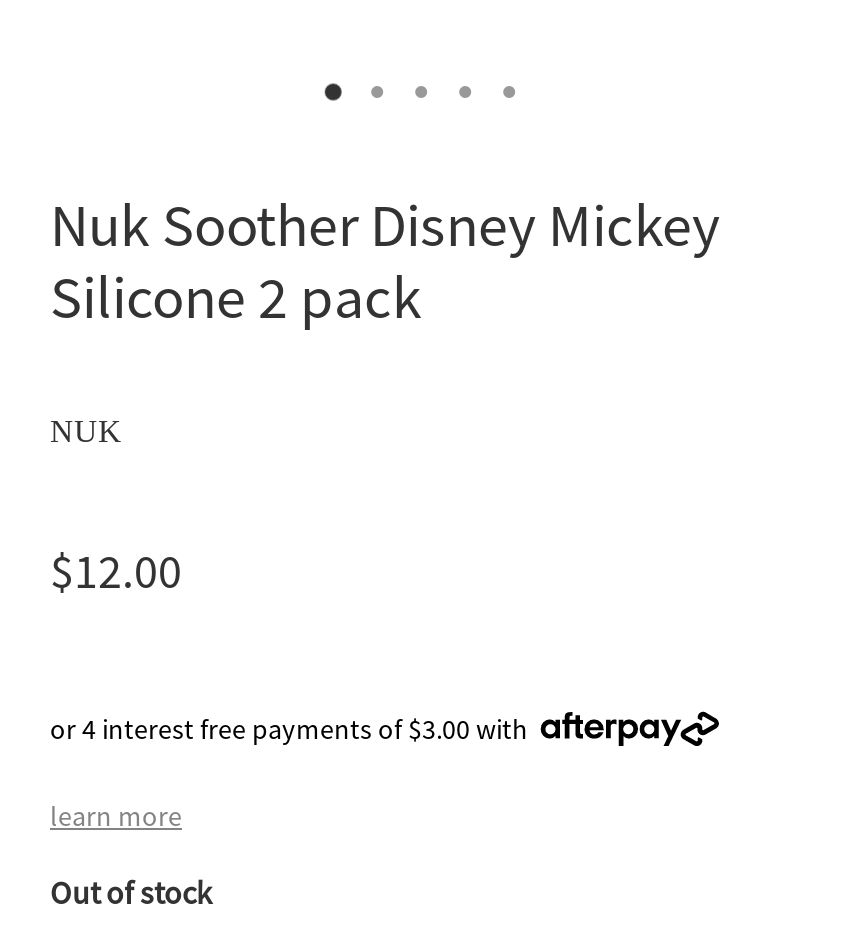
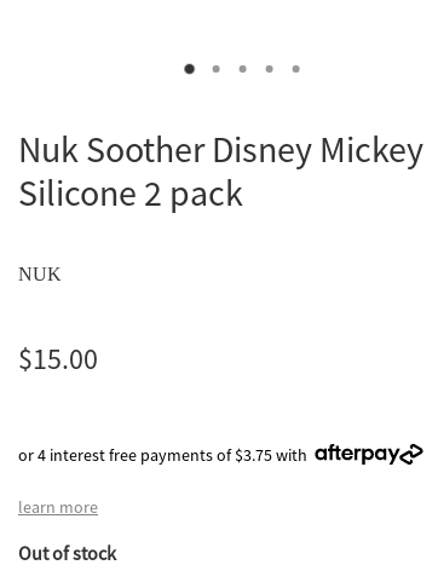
[50,542,182,602] $12.00 -> [18,341,98,377] $15.00
[50,712,528,748] or 4 interest free payments of $3.00 with -> [18,444,307,466] or 4 interest free payments of $3.75 with

